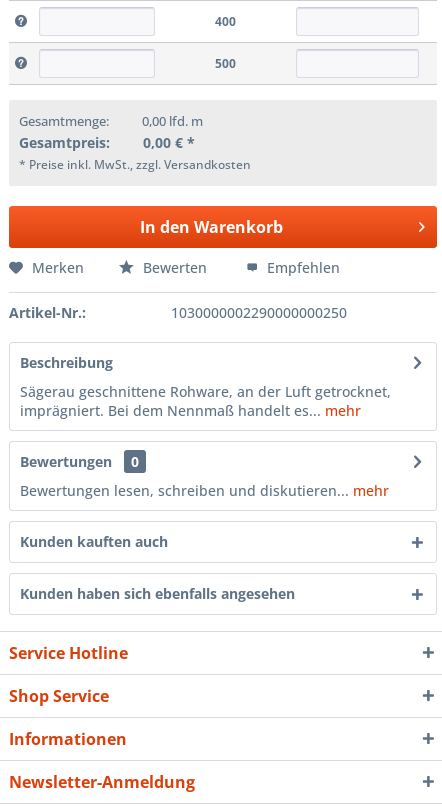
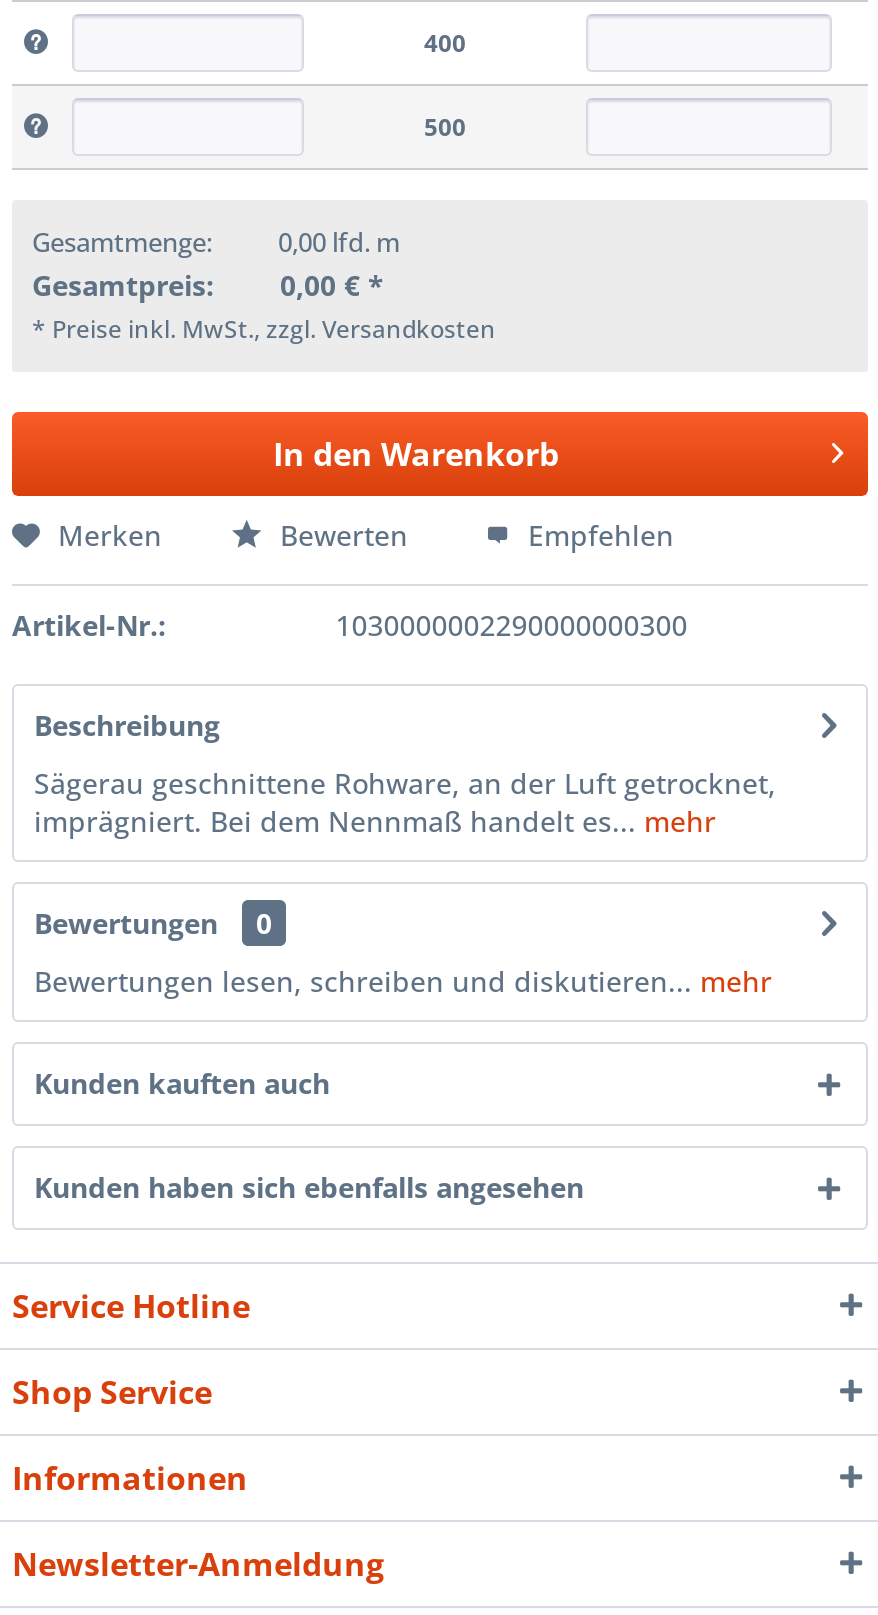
[171,303,347,322] 1030000002290000000250 -> [336,606,688,644] 1030000002290000000300

